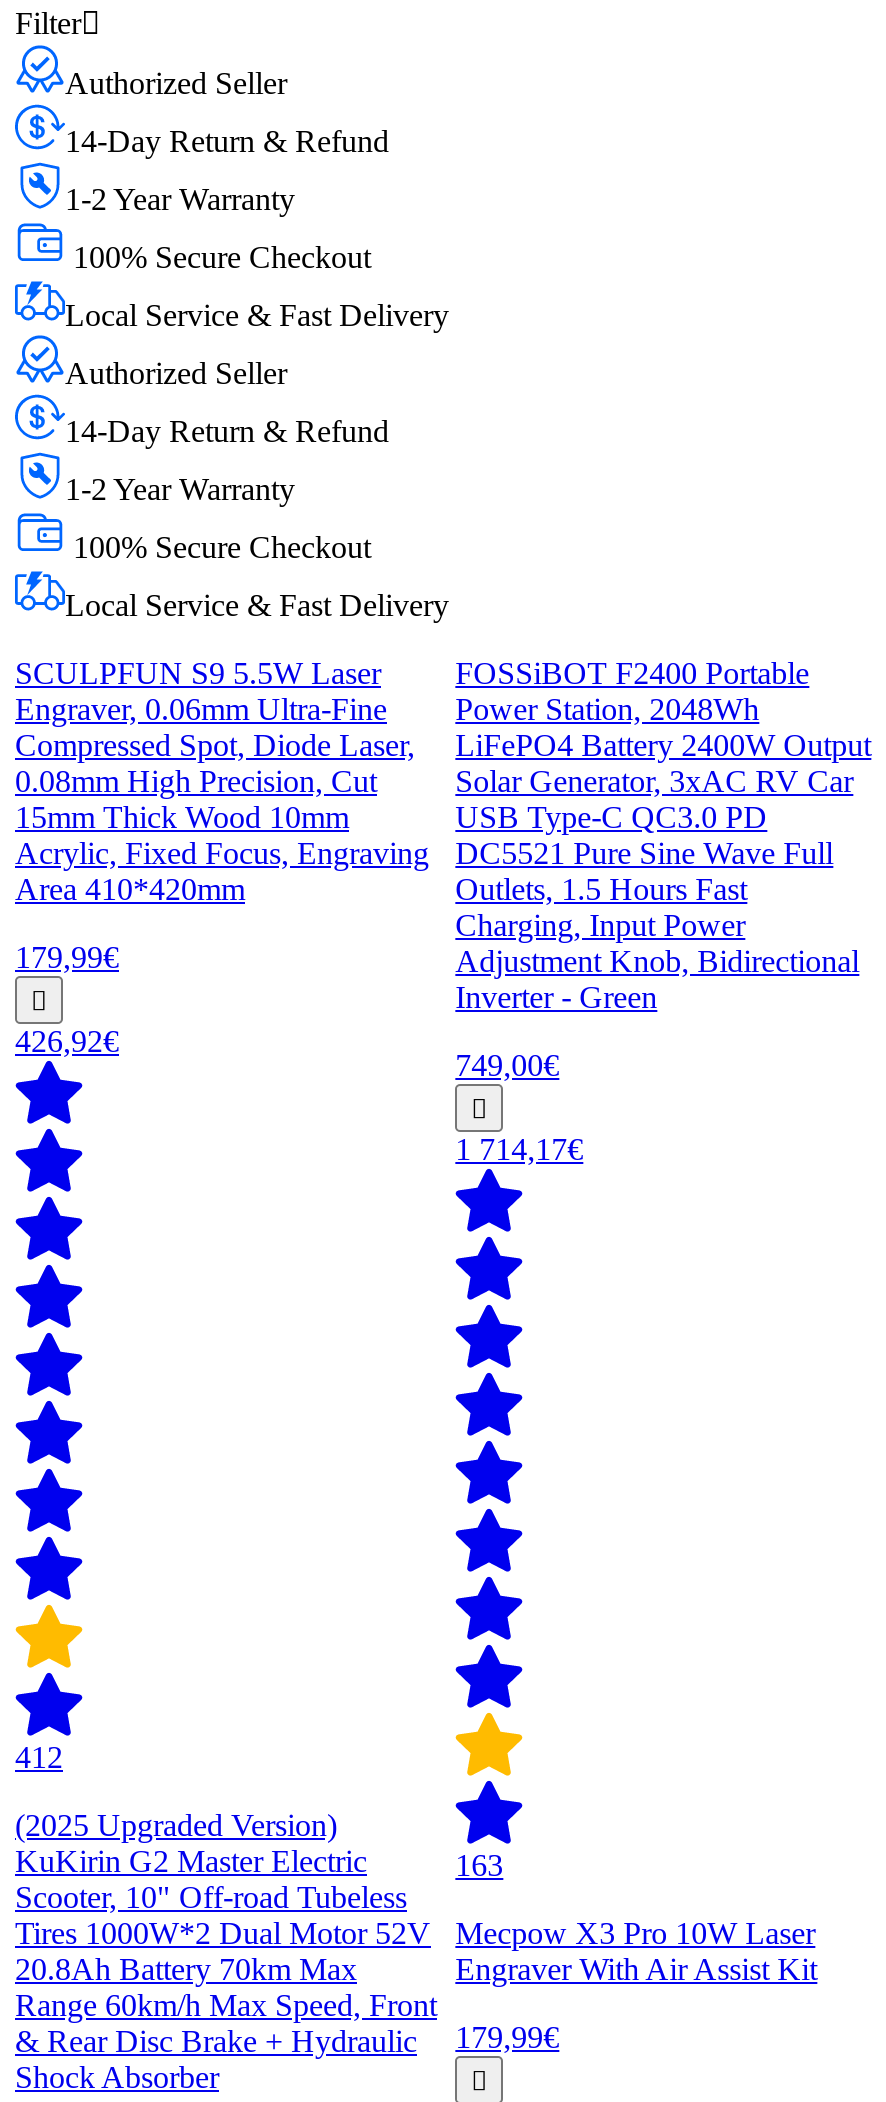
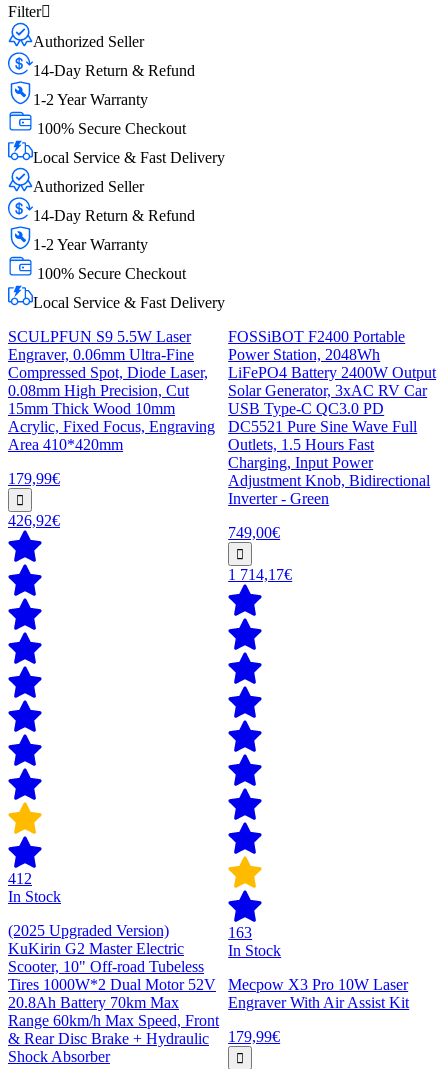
none -> [8,888,61,905] In Stock
none -> [228,942,281,959] In Stock

